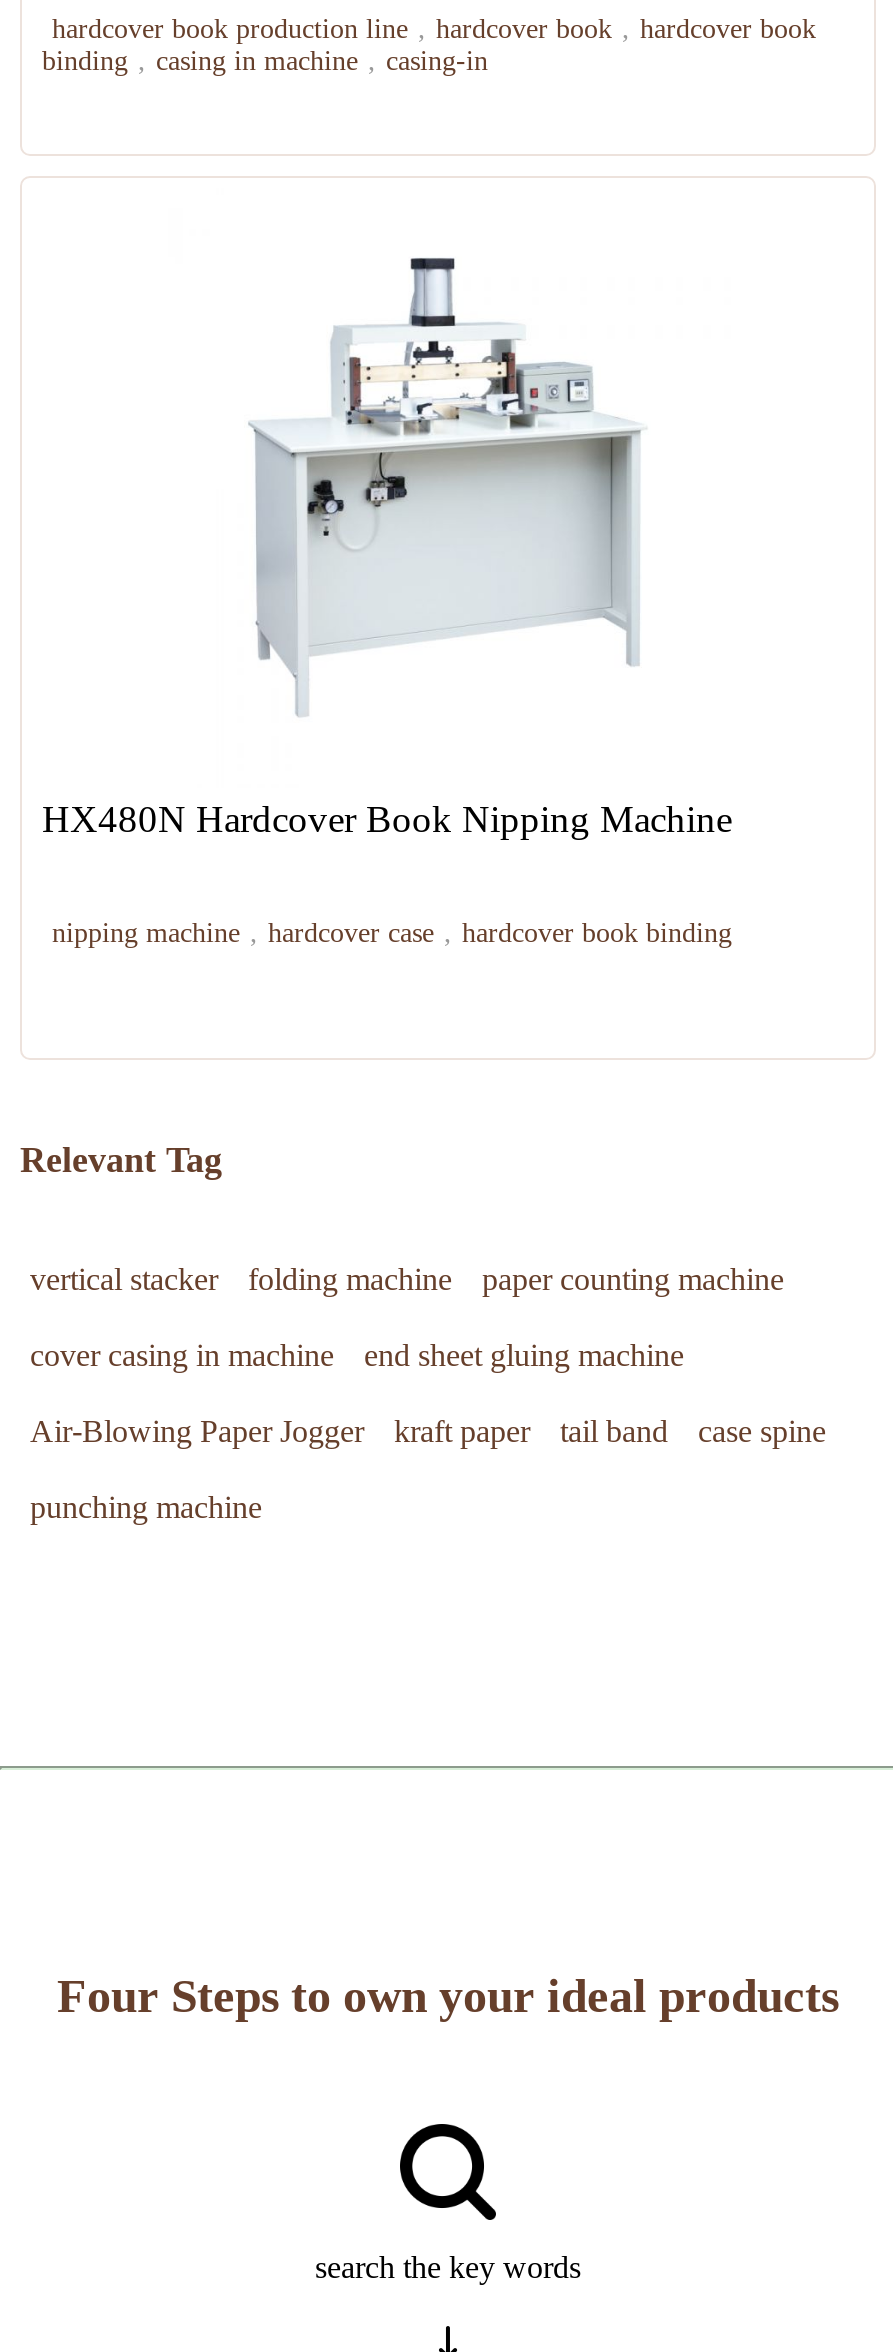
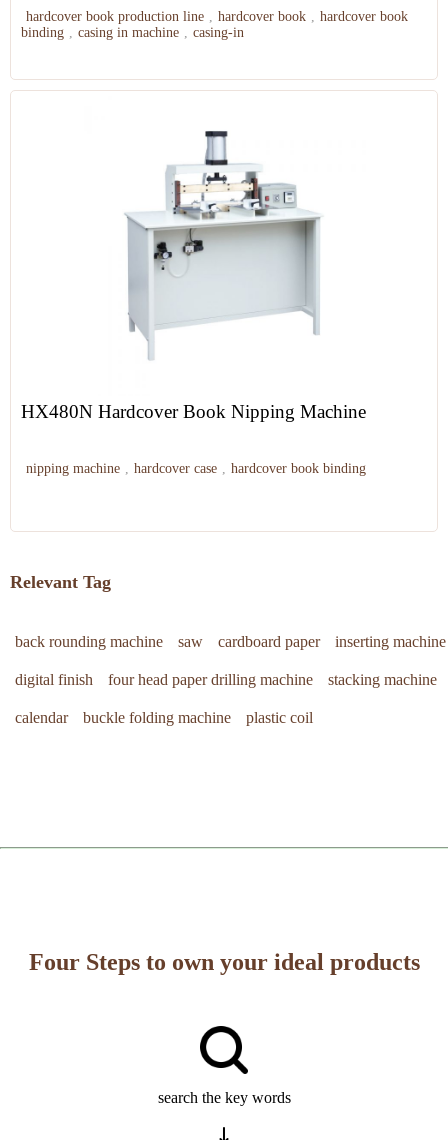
[30,1262,826,1524] vertical stacker | folding machine | paper counting machine | cover casing in machine | end sheet gluing machine | Air-Blowing Paper Jogger | kraft paper | tail band | case spine | punching machine -> [15,633,446,726] back rounding machine | saw | cardboard paper | inserting machine | digital finish | four head paper drilling machine | stacking machine | calendar | buckle folding machine | plastic coil

